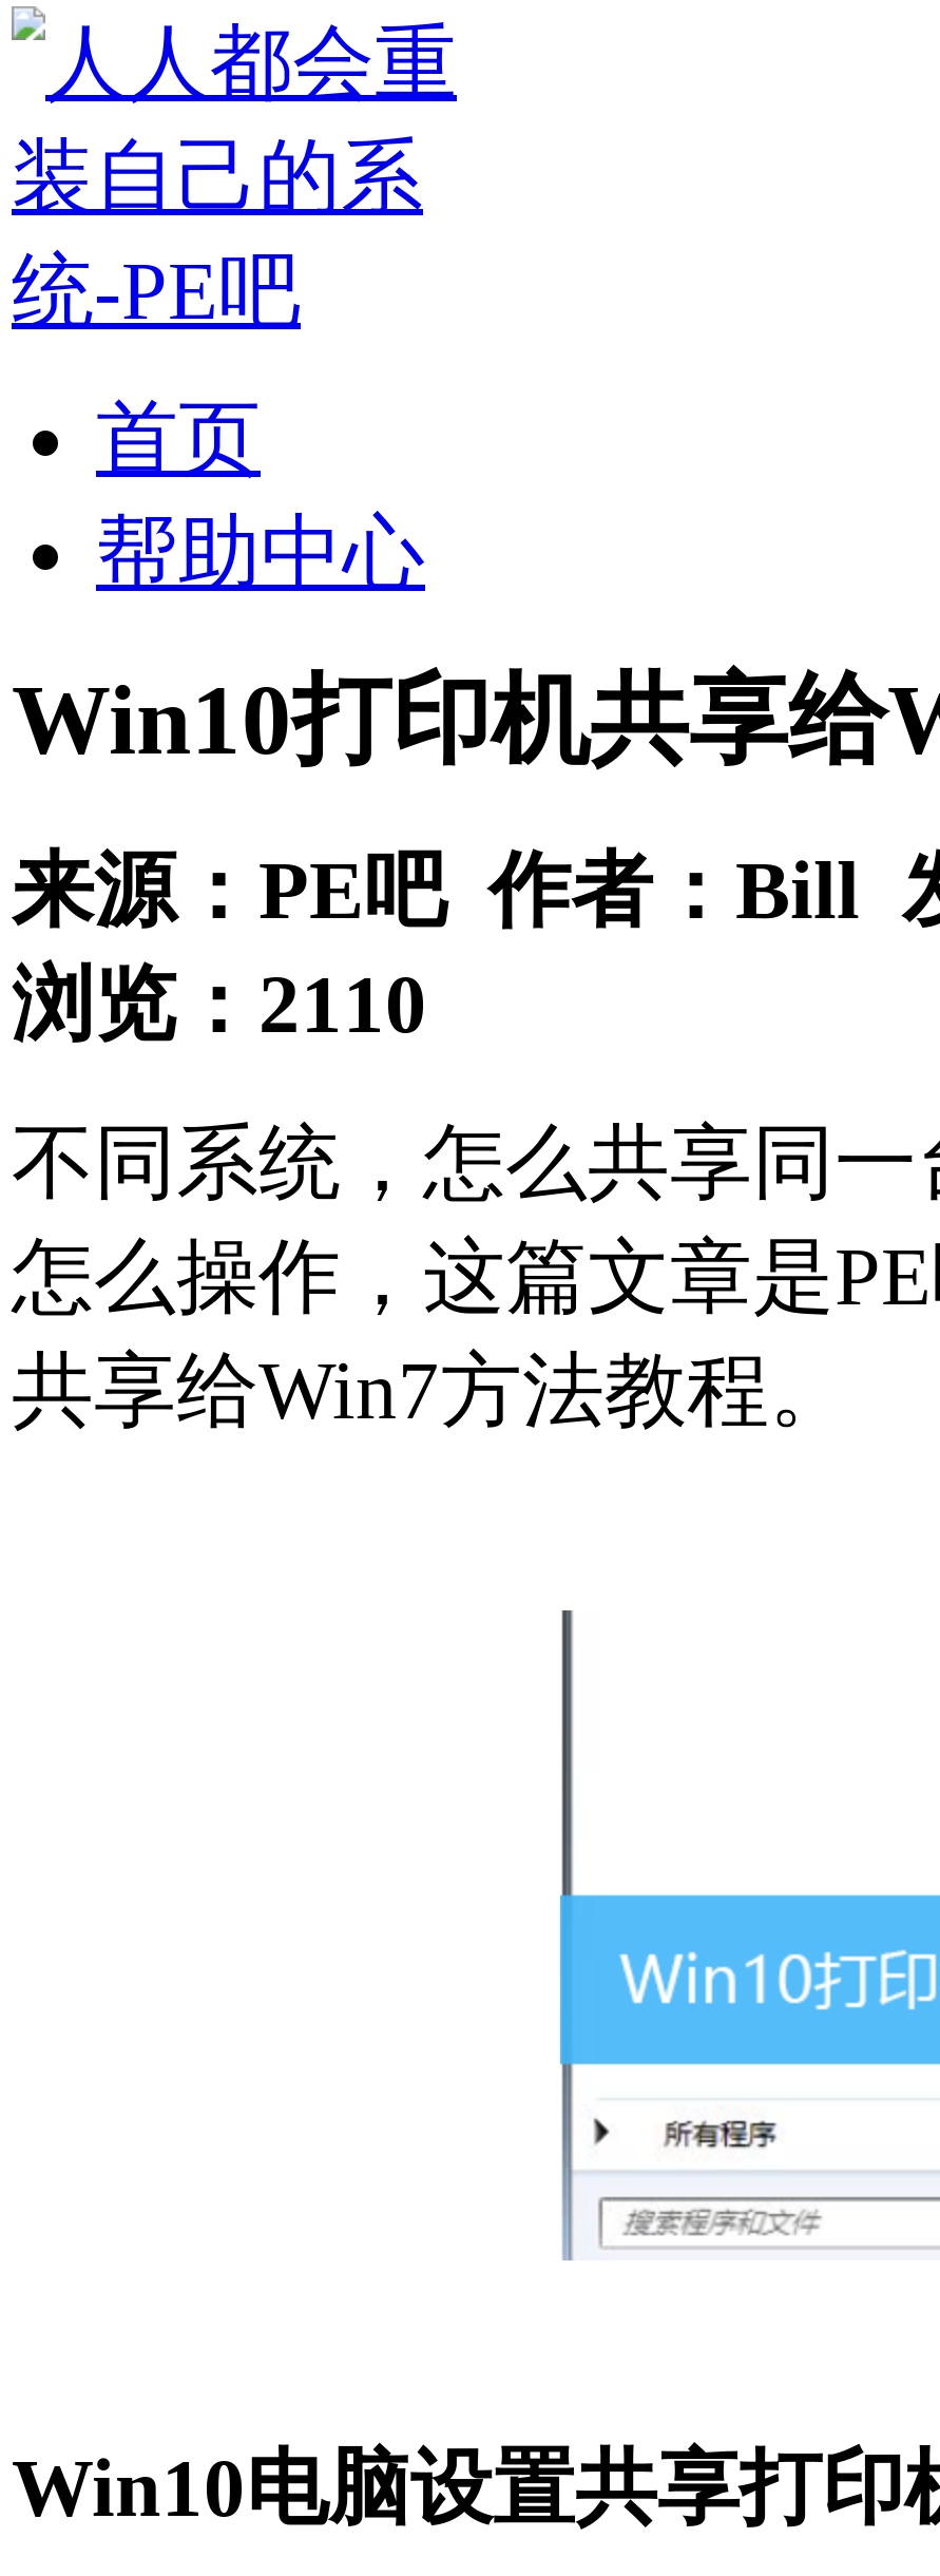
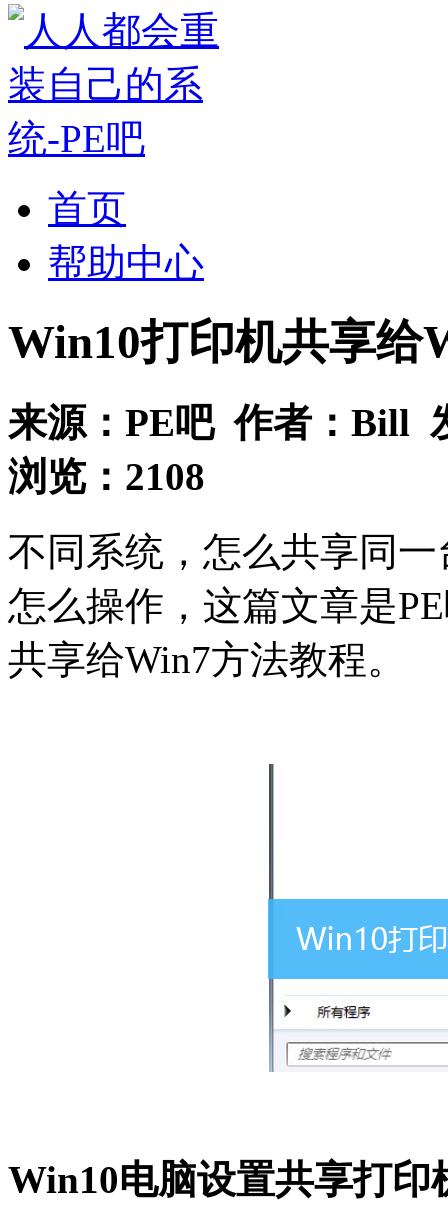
[12,958,427,1049] 浏览：2110 -> [8,455,205,498] 浏览：2108

